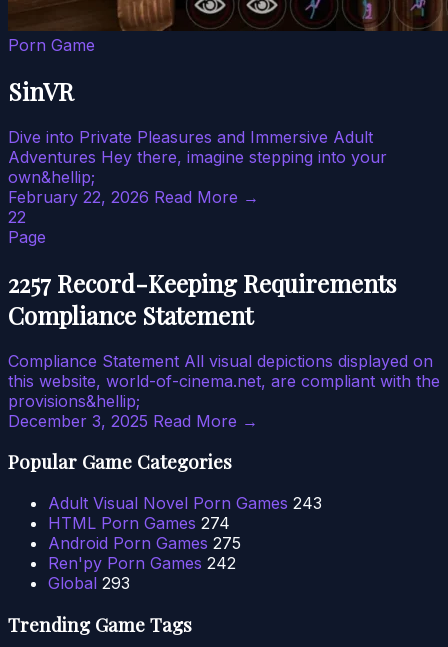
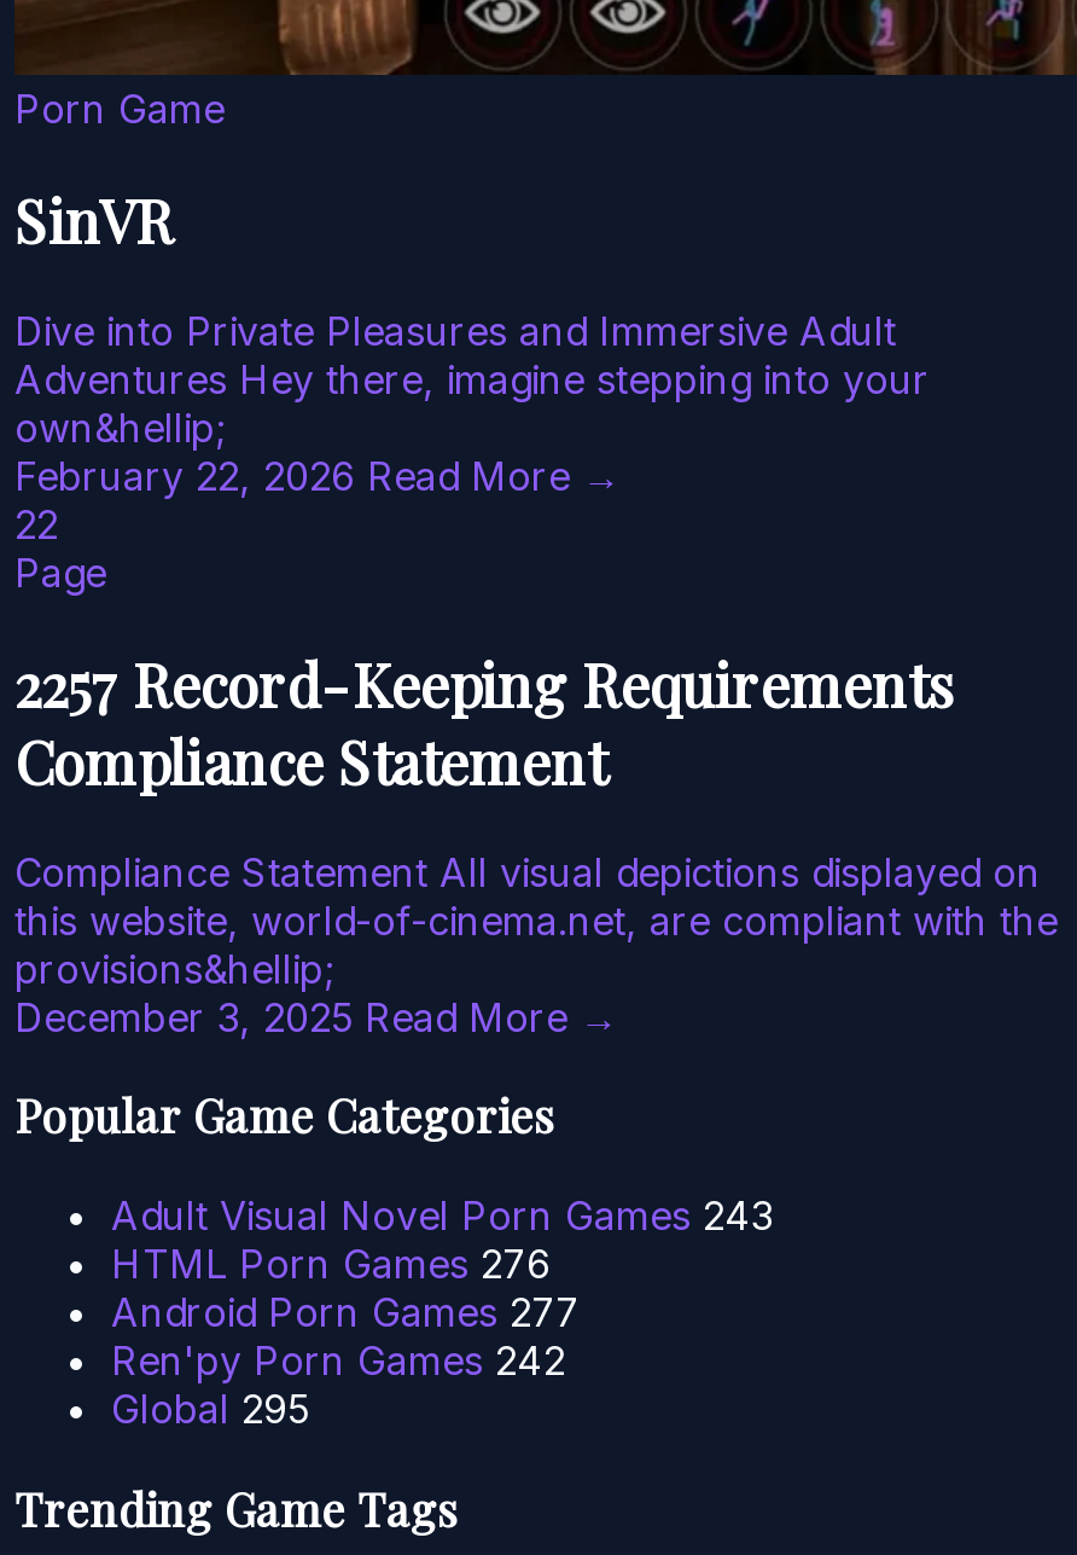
[48,513,230,533] HTML Porn Games 274 -> [111,1240,551,1288] HTML Porn Games 276
[48,533,241,553] Android Porn Games 275 -> [111,1288,580,1337] Android Porn Games 277
[48,573,130,593] Global 293 -> [111,1385,309,1433] Global 295

